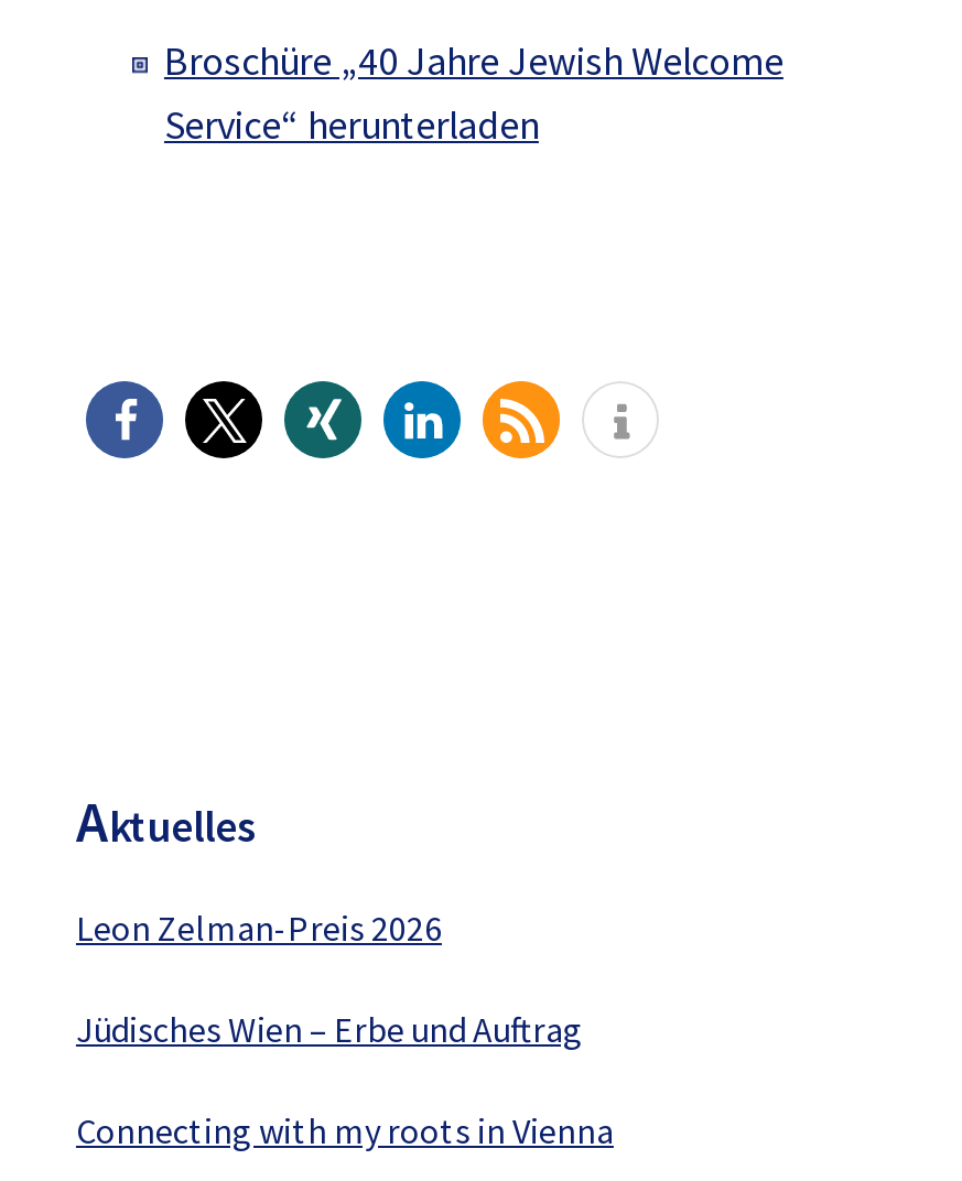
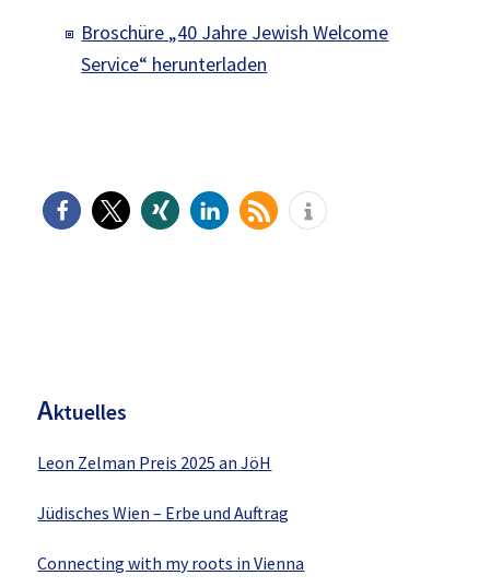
[76,906,442,950] Leon Zelman-Preis 2026 -> [38,451,272,473] Leon Zelman Preis 2025 an JöH

